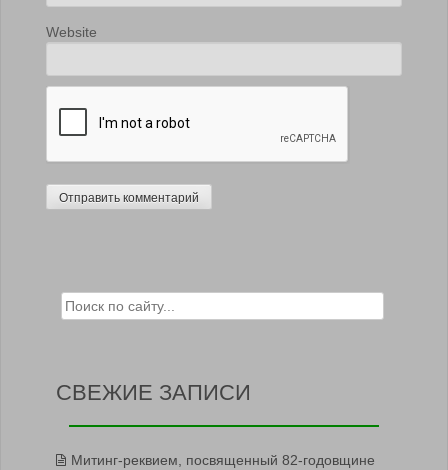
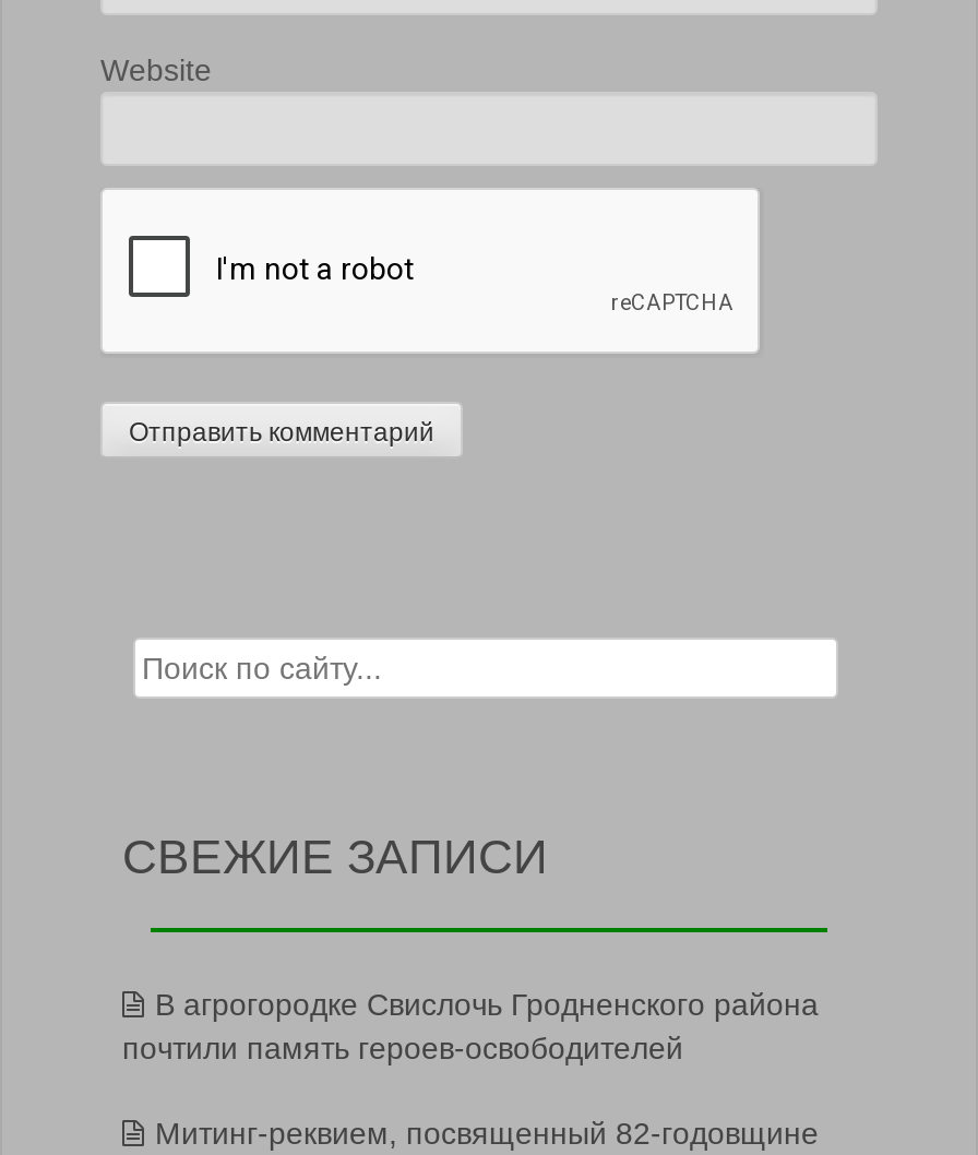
none -> [122,986,819,1065] В агрогородке Свислочь Гродненского района | почтили память героев-освободителей

